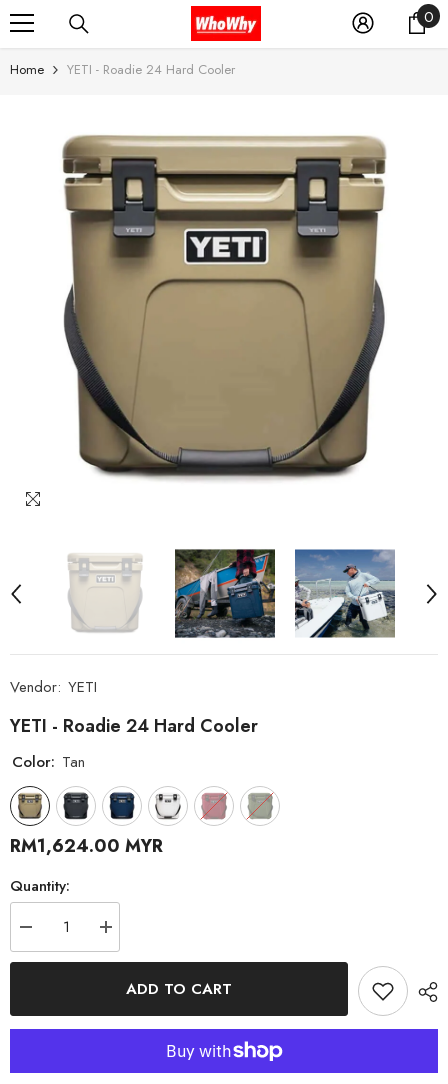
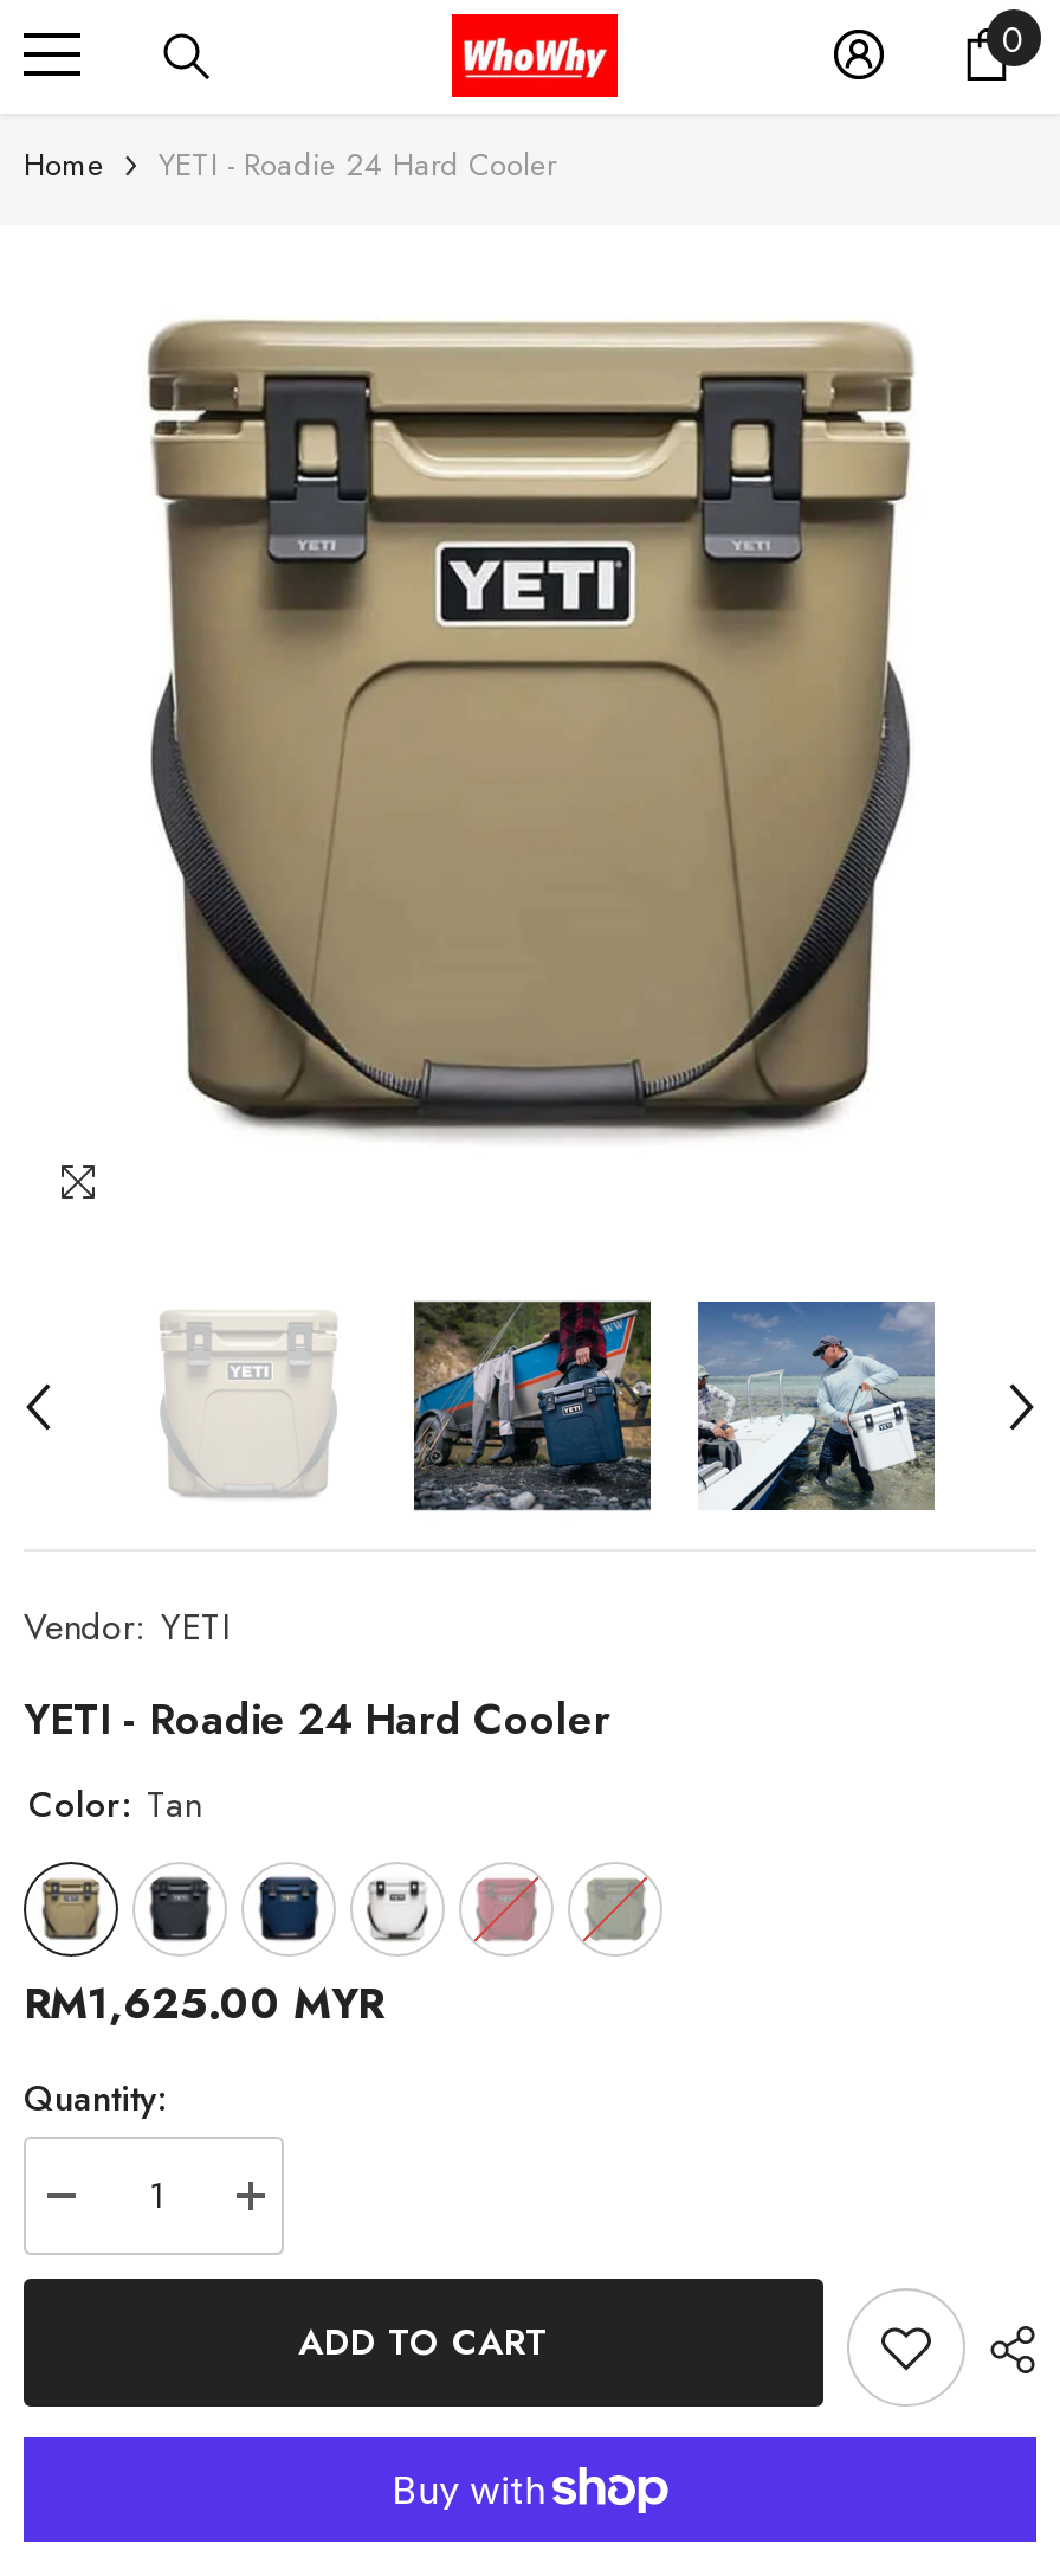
[10,833,163,859] RM1,624.00 MYR -> [24,1973,383,2035] RM1,625.00 MYR

